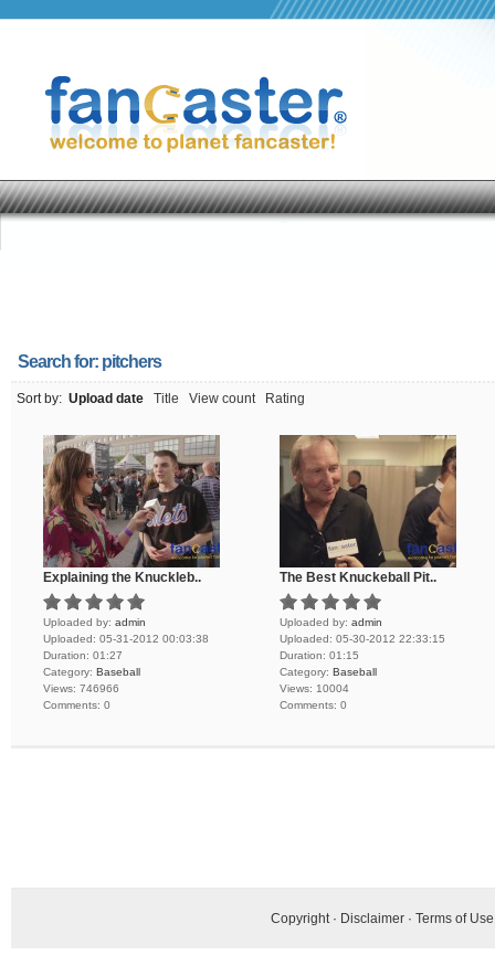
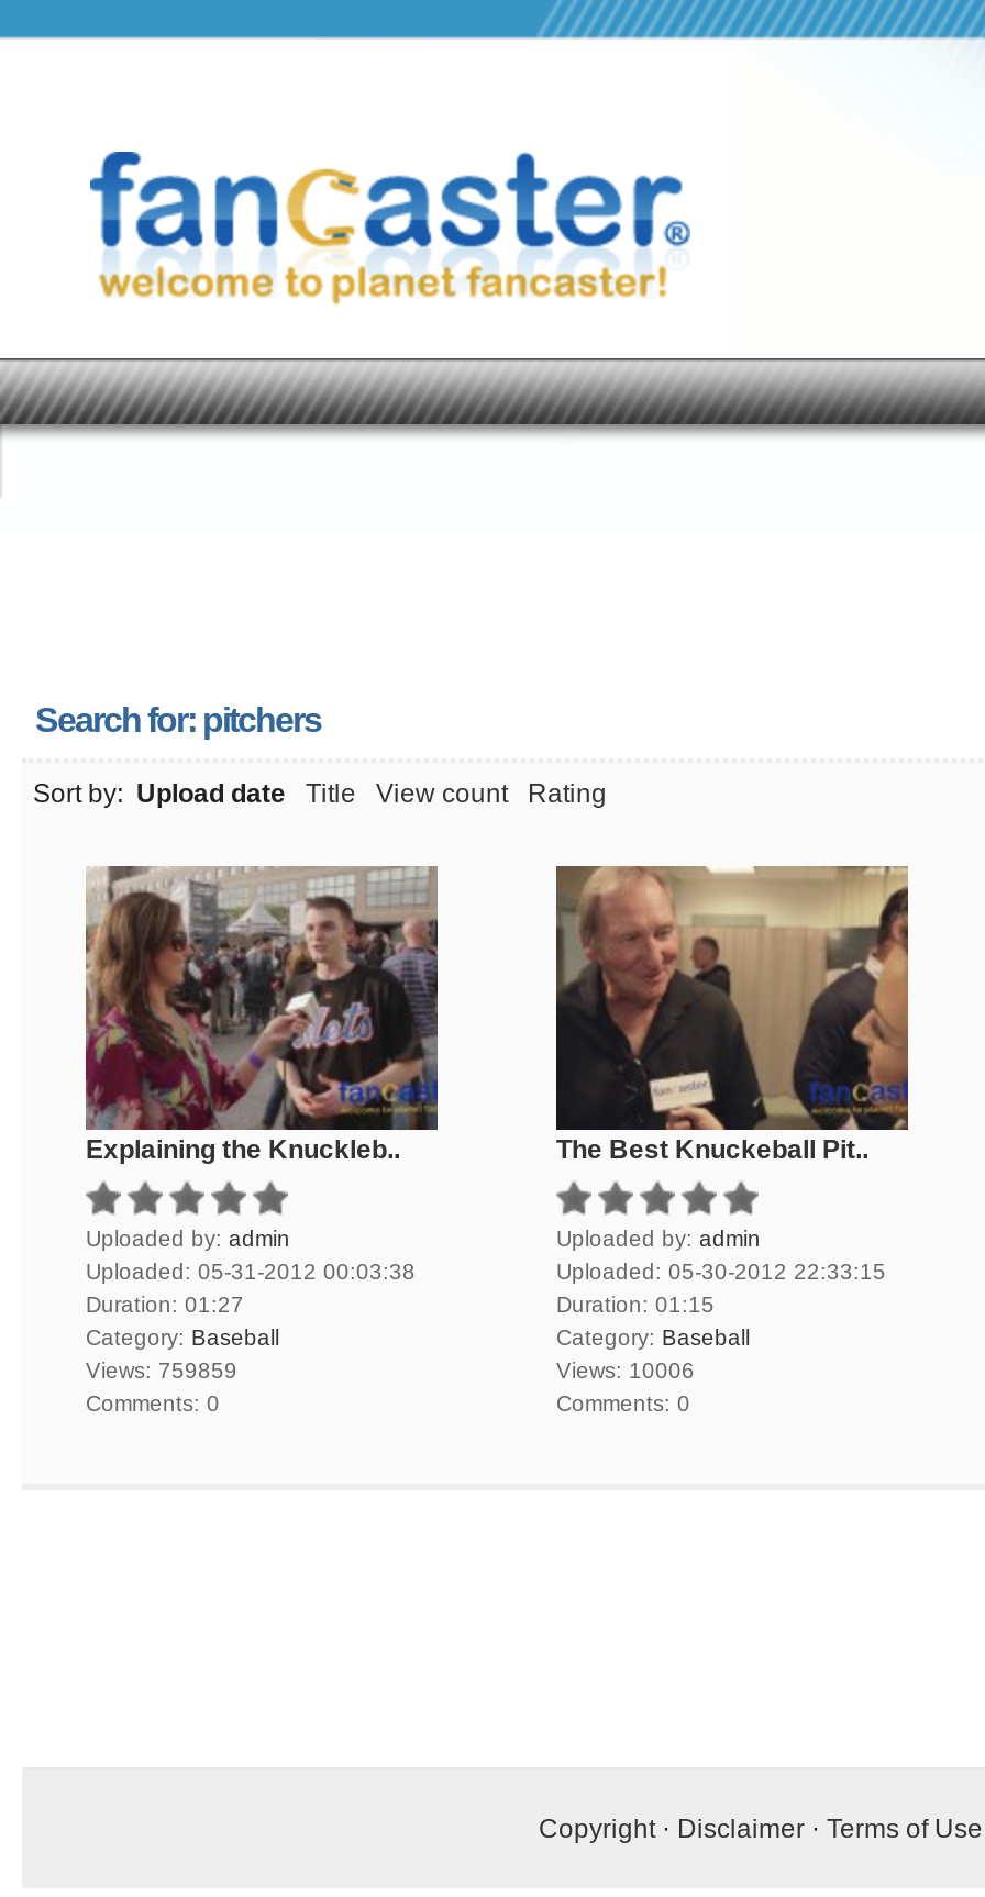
[43,682,119,694] Views: 746966 -> [86,1358,237,1383] Views: 759859
[280,682,349,694] Views: 10004 -> [556,1358,695,1383] Views: 10006

